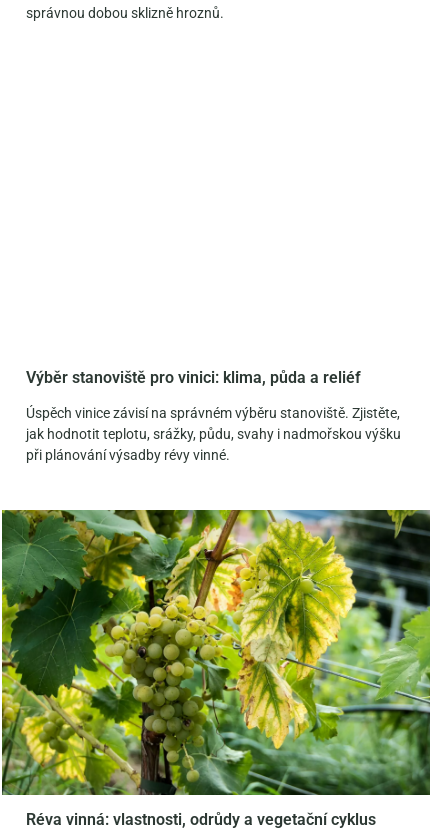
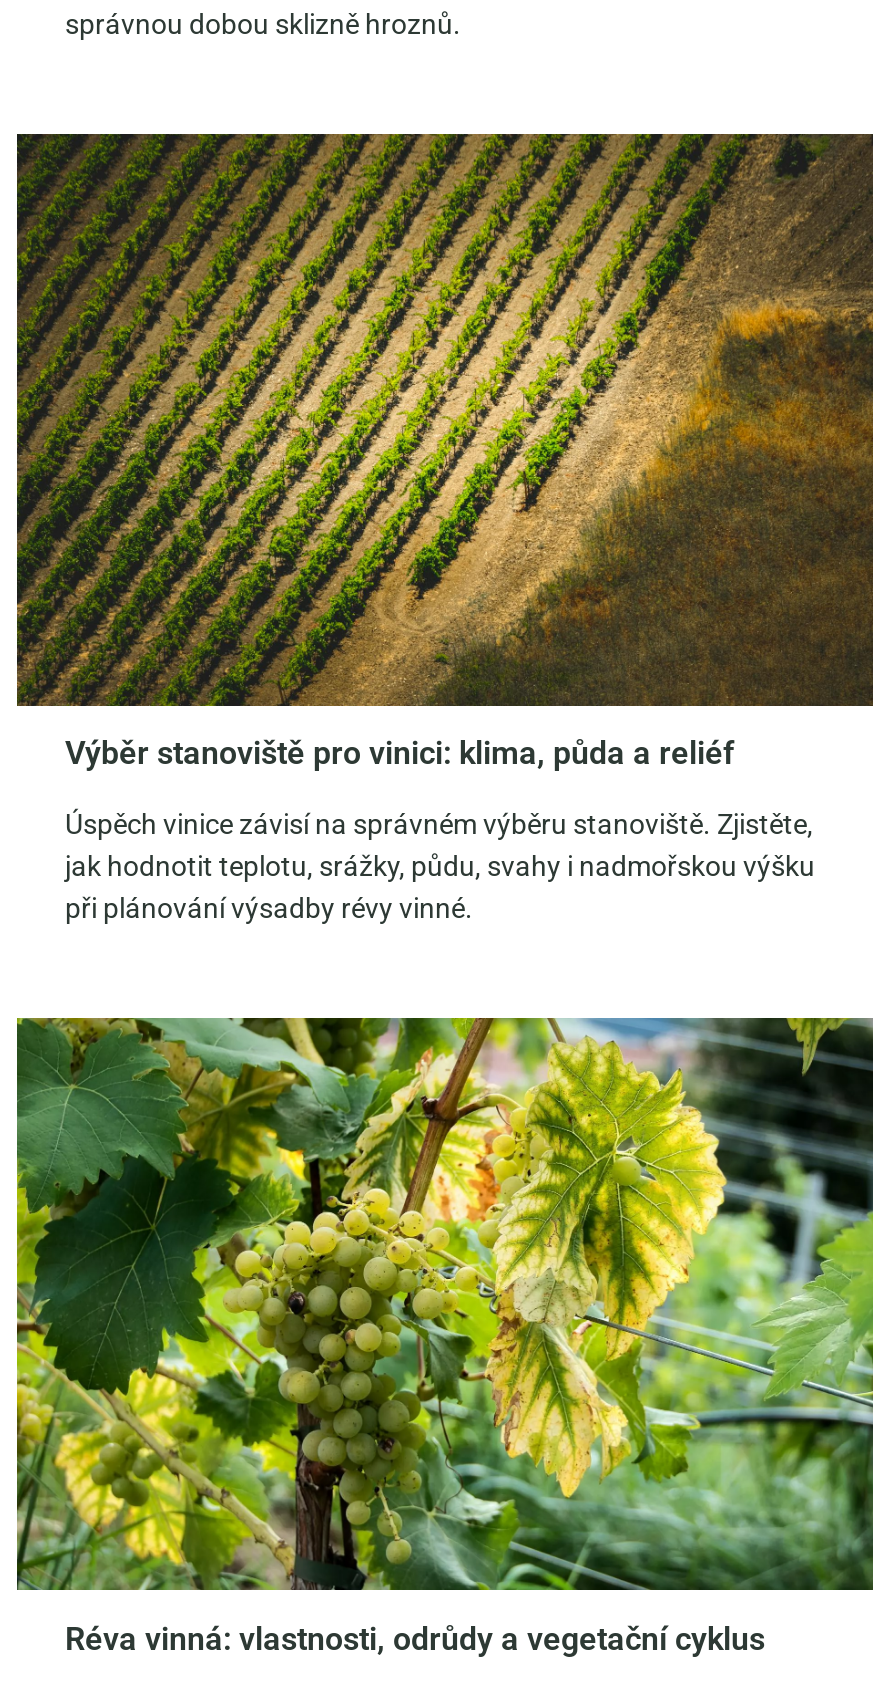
none -> [15,132,875,708] [image]

